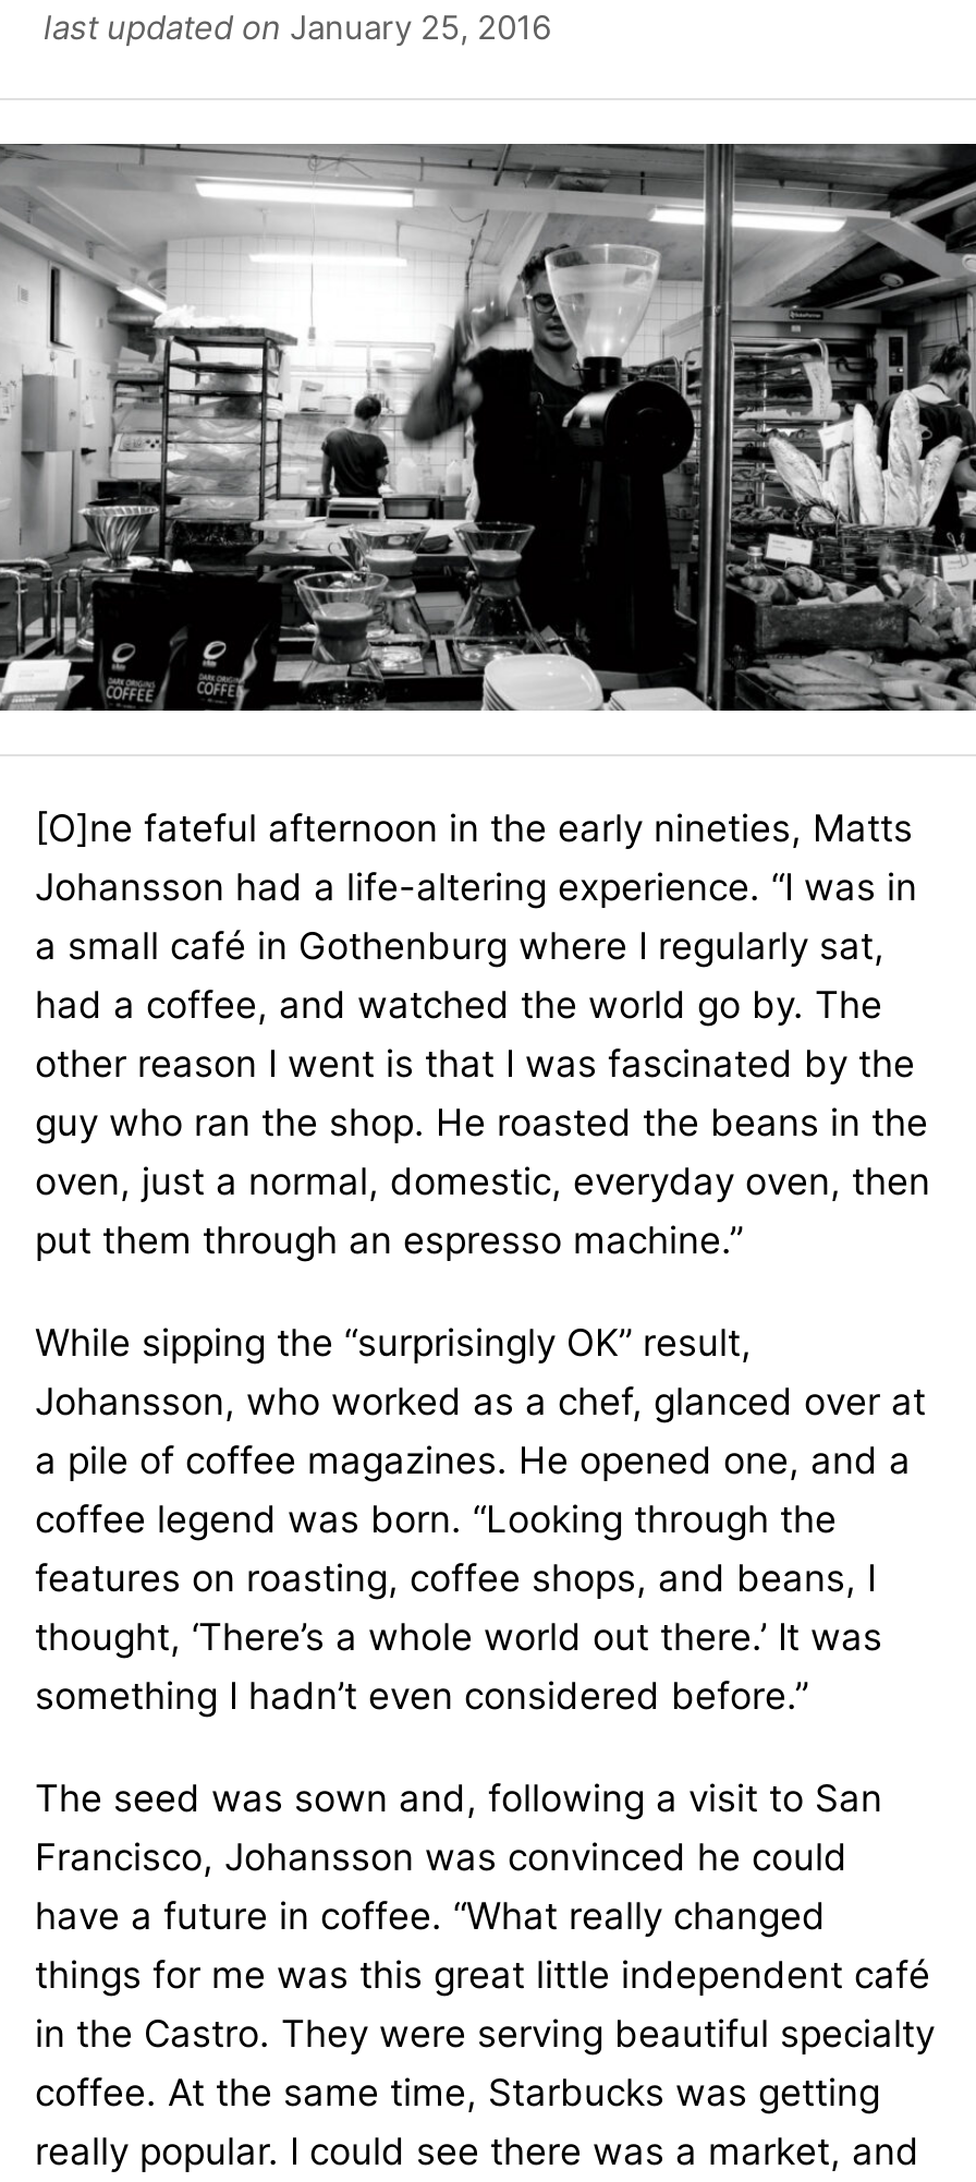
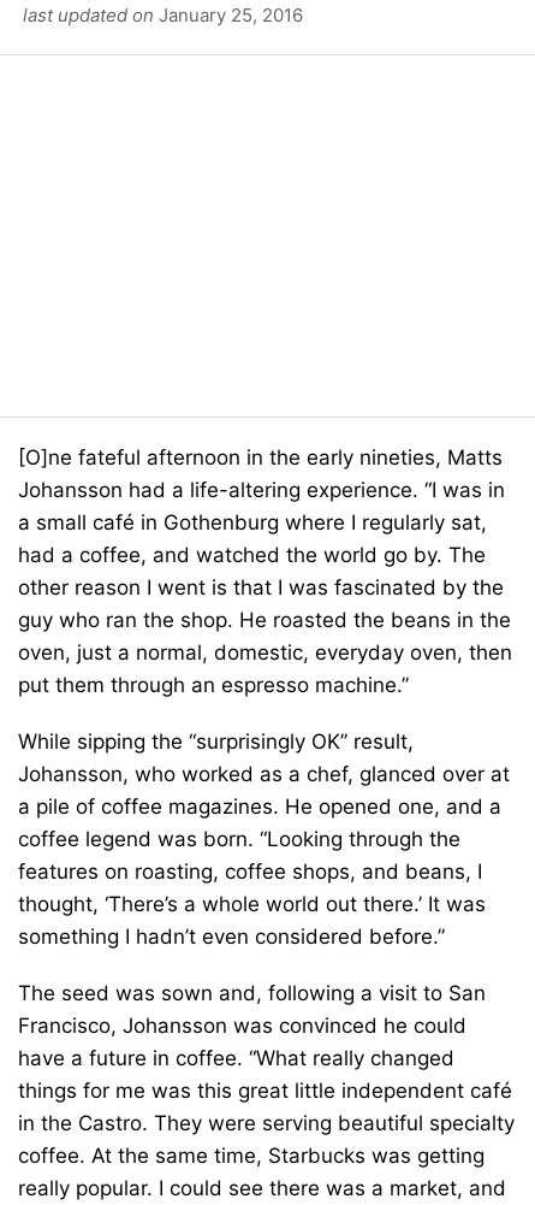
[7,142,969,713] [image] -> none

